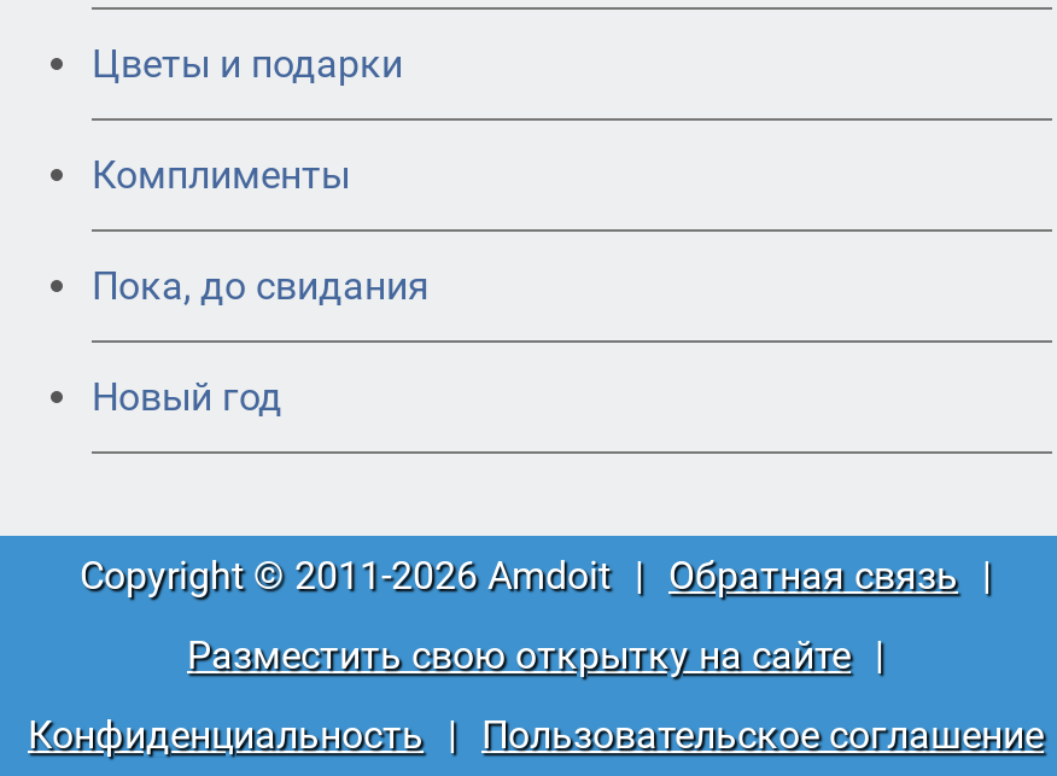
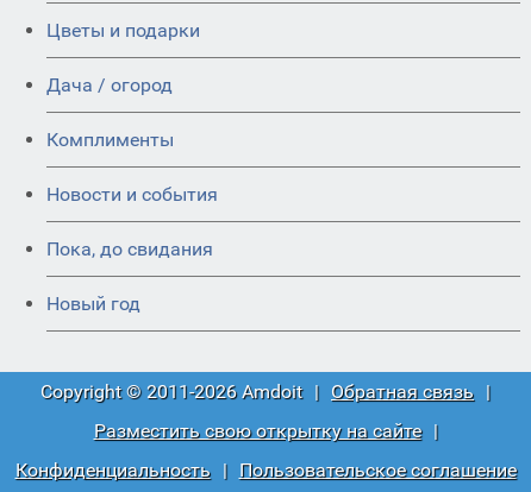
none -> [46,74,173,97] Дача / огород
none -> [46,183,218,206] Новости и события

